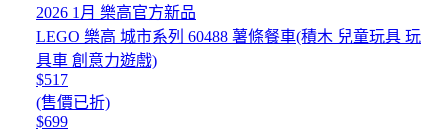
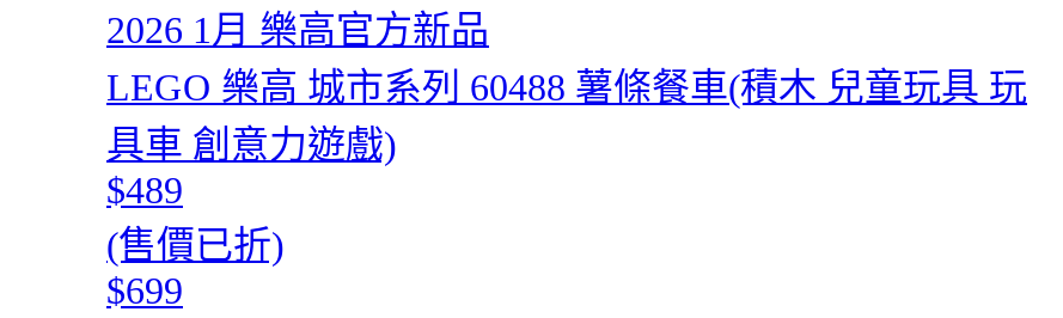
[36,71,68,88] $517 -> [106,170,183,210] $489

